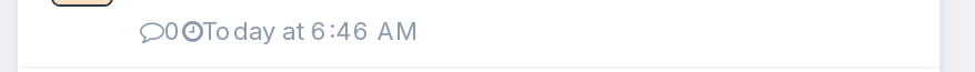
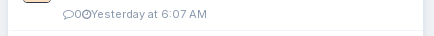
[202,16,418,47] Today at 6:46 AM -> [91,7,207,21] Yesterday at 6:07 AM

